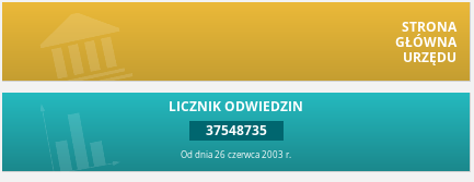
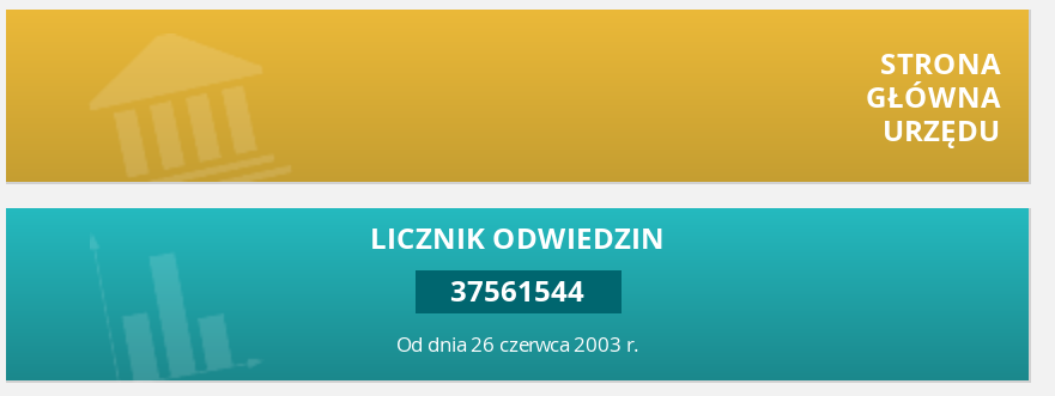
[205,122,267,140] 37548735 -> [450,272,584,312] 37561544

